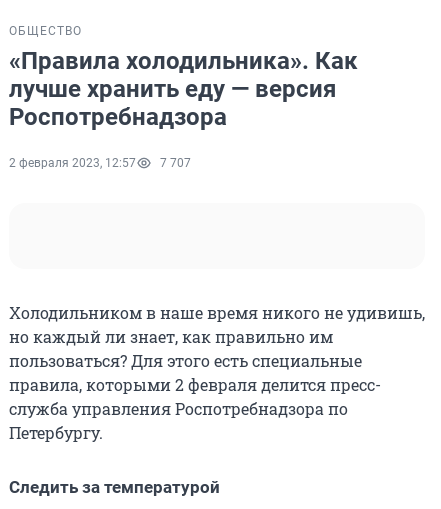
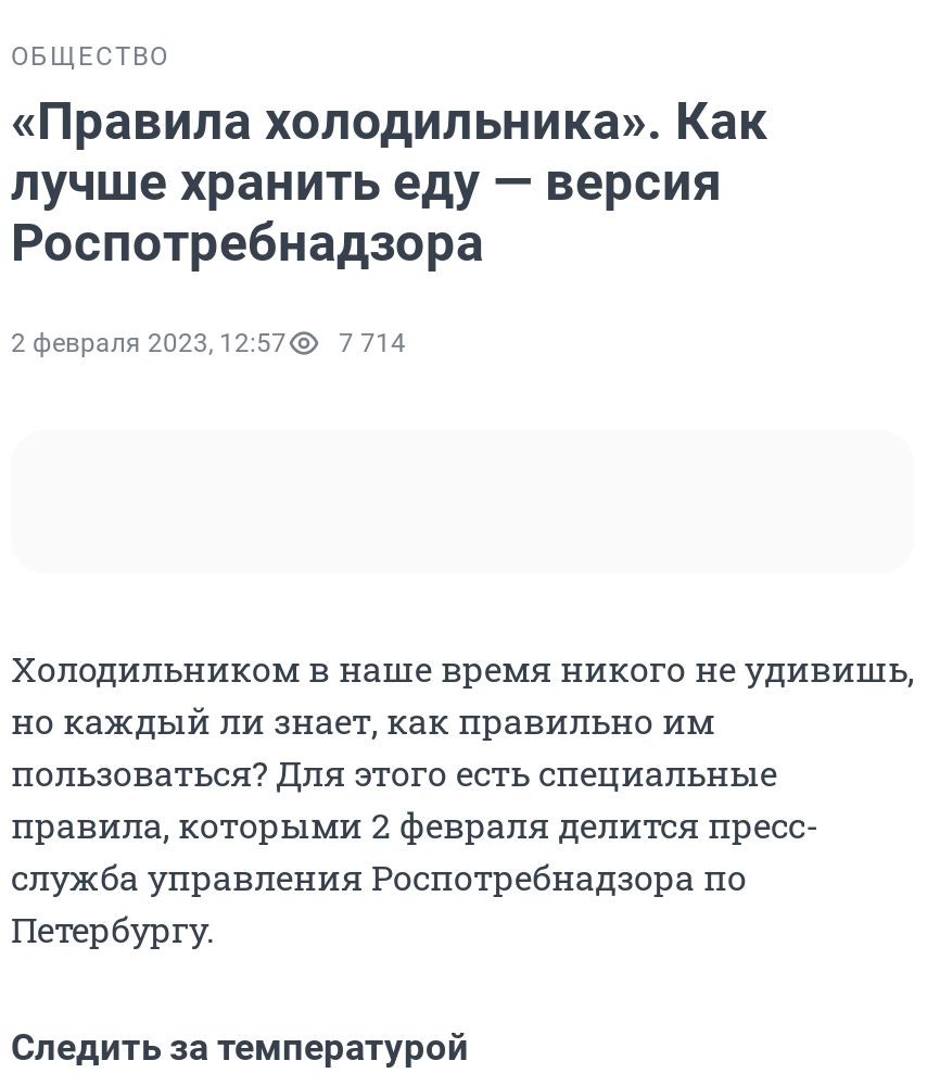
[9,156,191,170] 2 февраля 2023, 12:57 7 707 -> [11,328,406,359] 2 февраля 2023, 12:57 7 714

